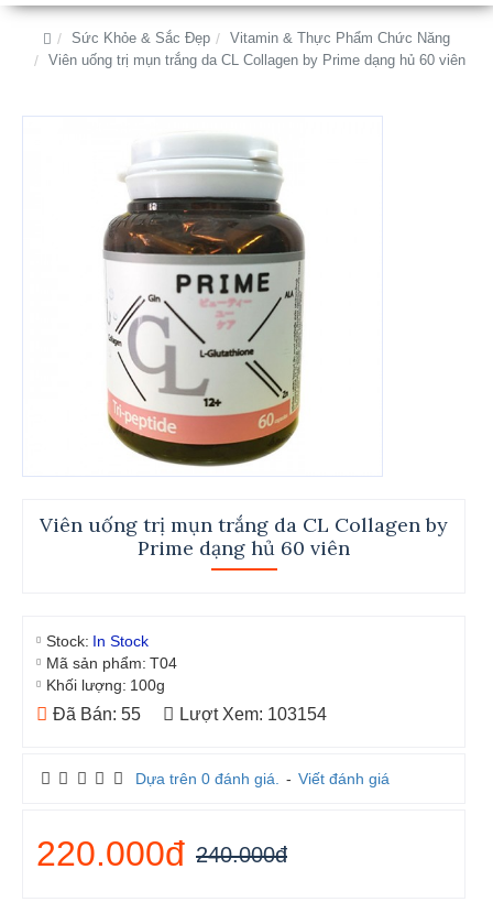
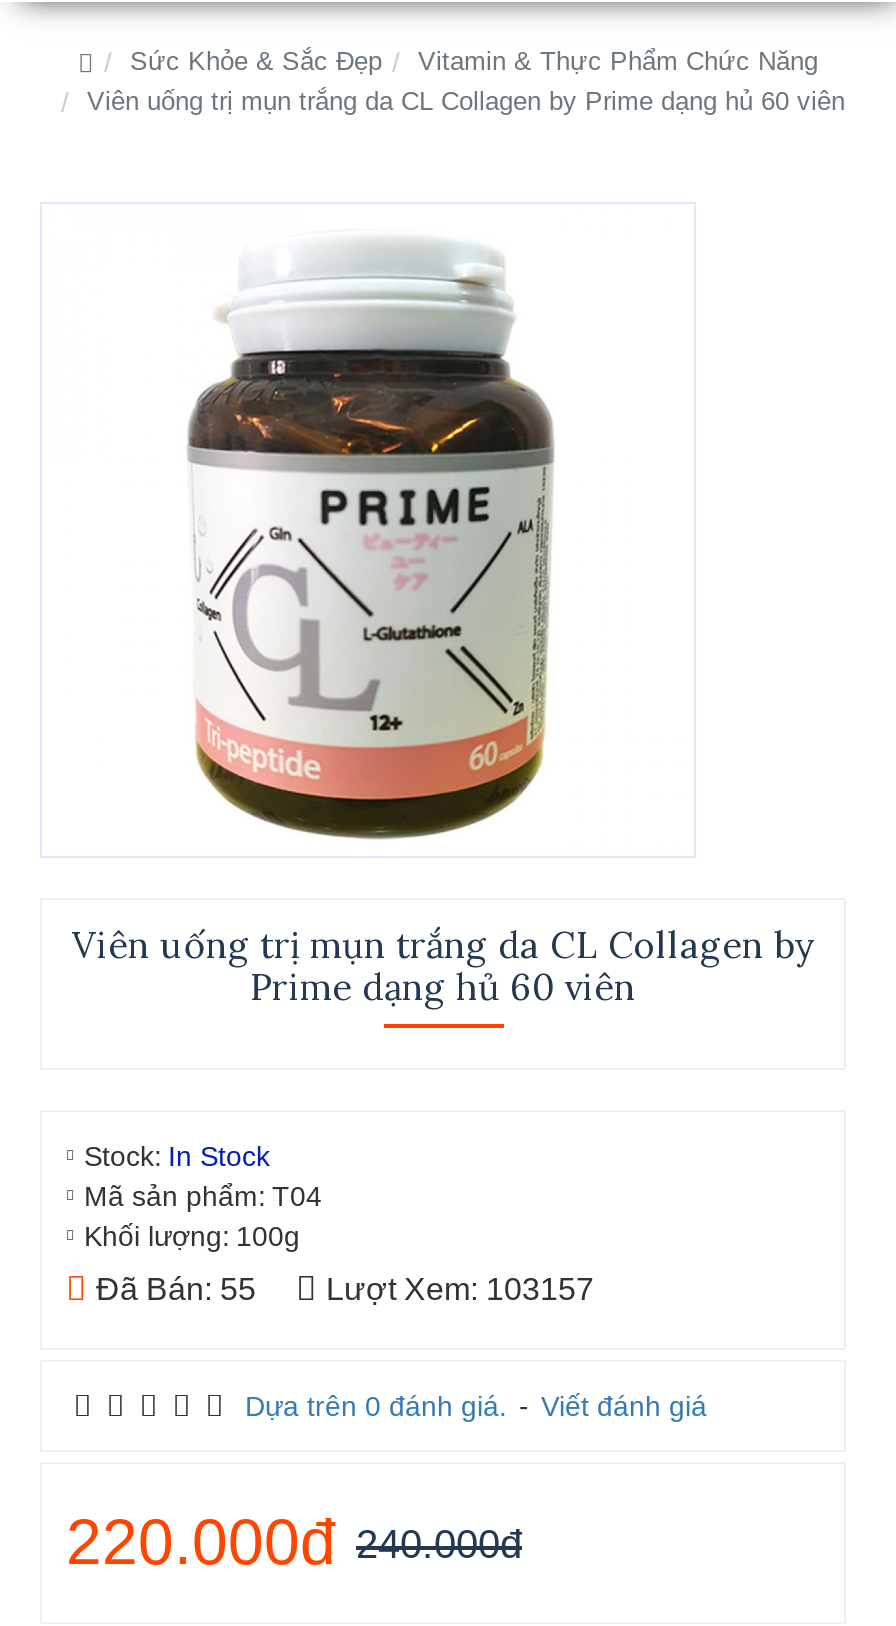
[179,705,327,724] Lượt Xem: 103154 -> [326,1272,594,1306] Lượt Xem: 103157

